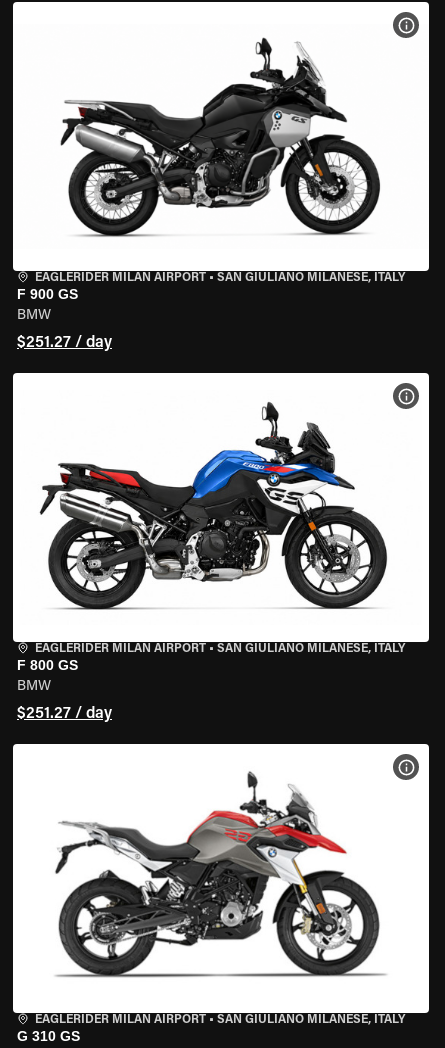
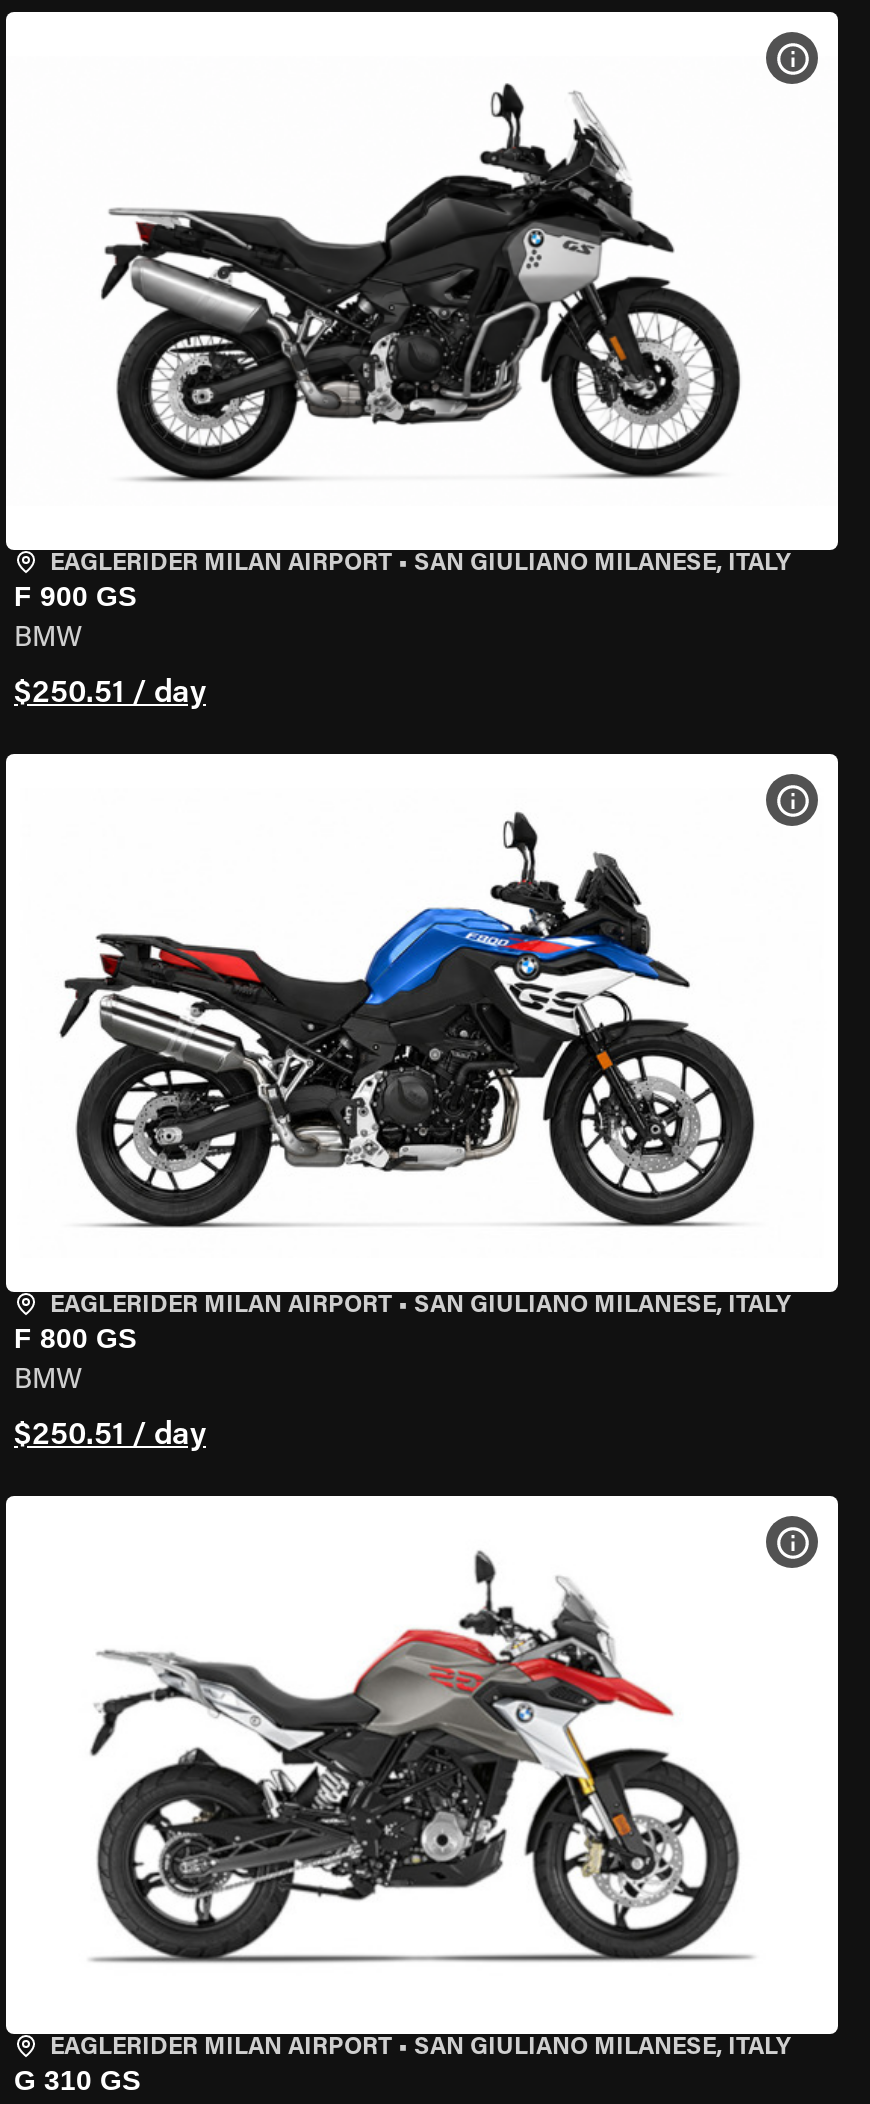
[17,335,112,351] $251.27 / day -> [14,678,206,710] $250.51 / day
[17,706,112,722] $251.27 / day -> [14,1420,206,1452] $250.51 / day

